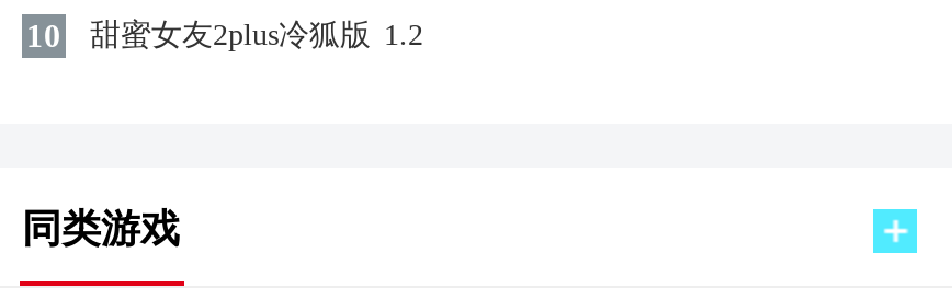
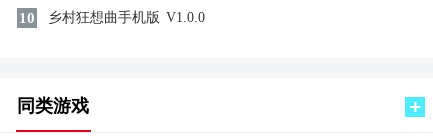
[90,20,423,53] 甜蜜女友2plus冷狐版 1.2 -> [48,10,205,25] 乡村狂想曲手机版 V1.0.0

